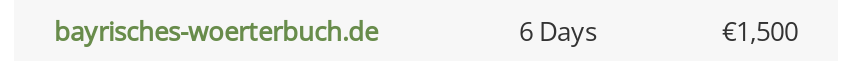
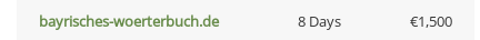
[519,12,597,48] 6 Days -> [297,11,341,31] 8 Days

